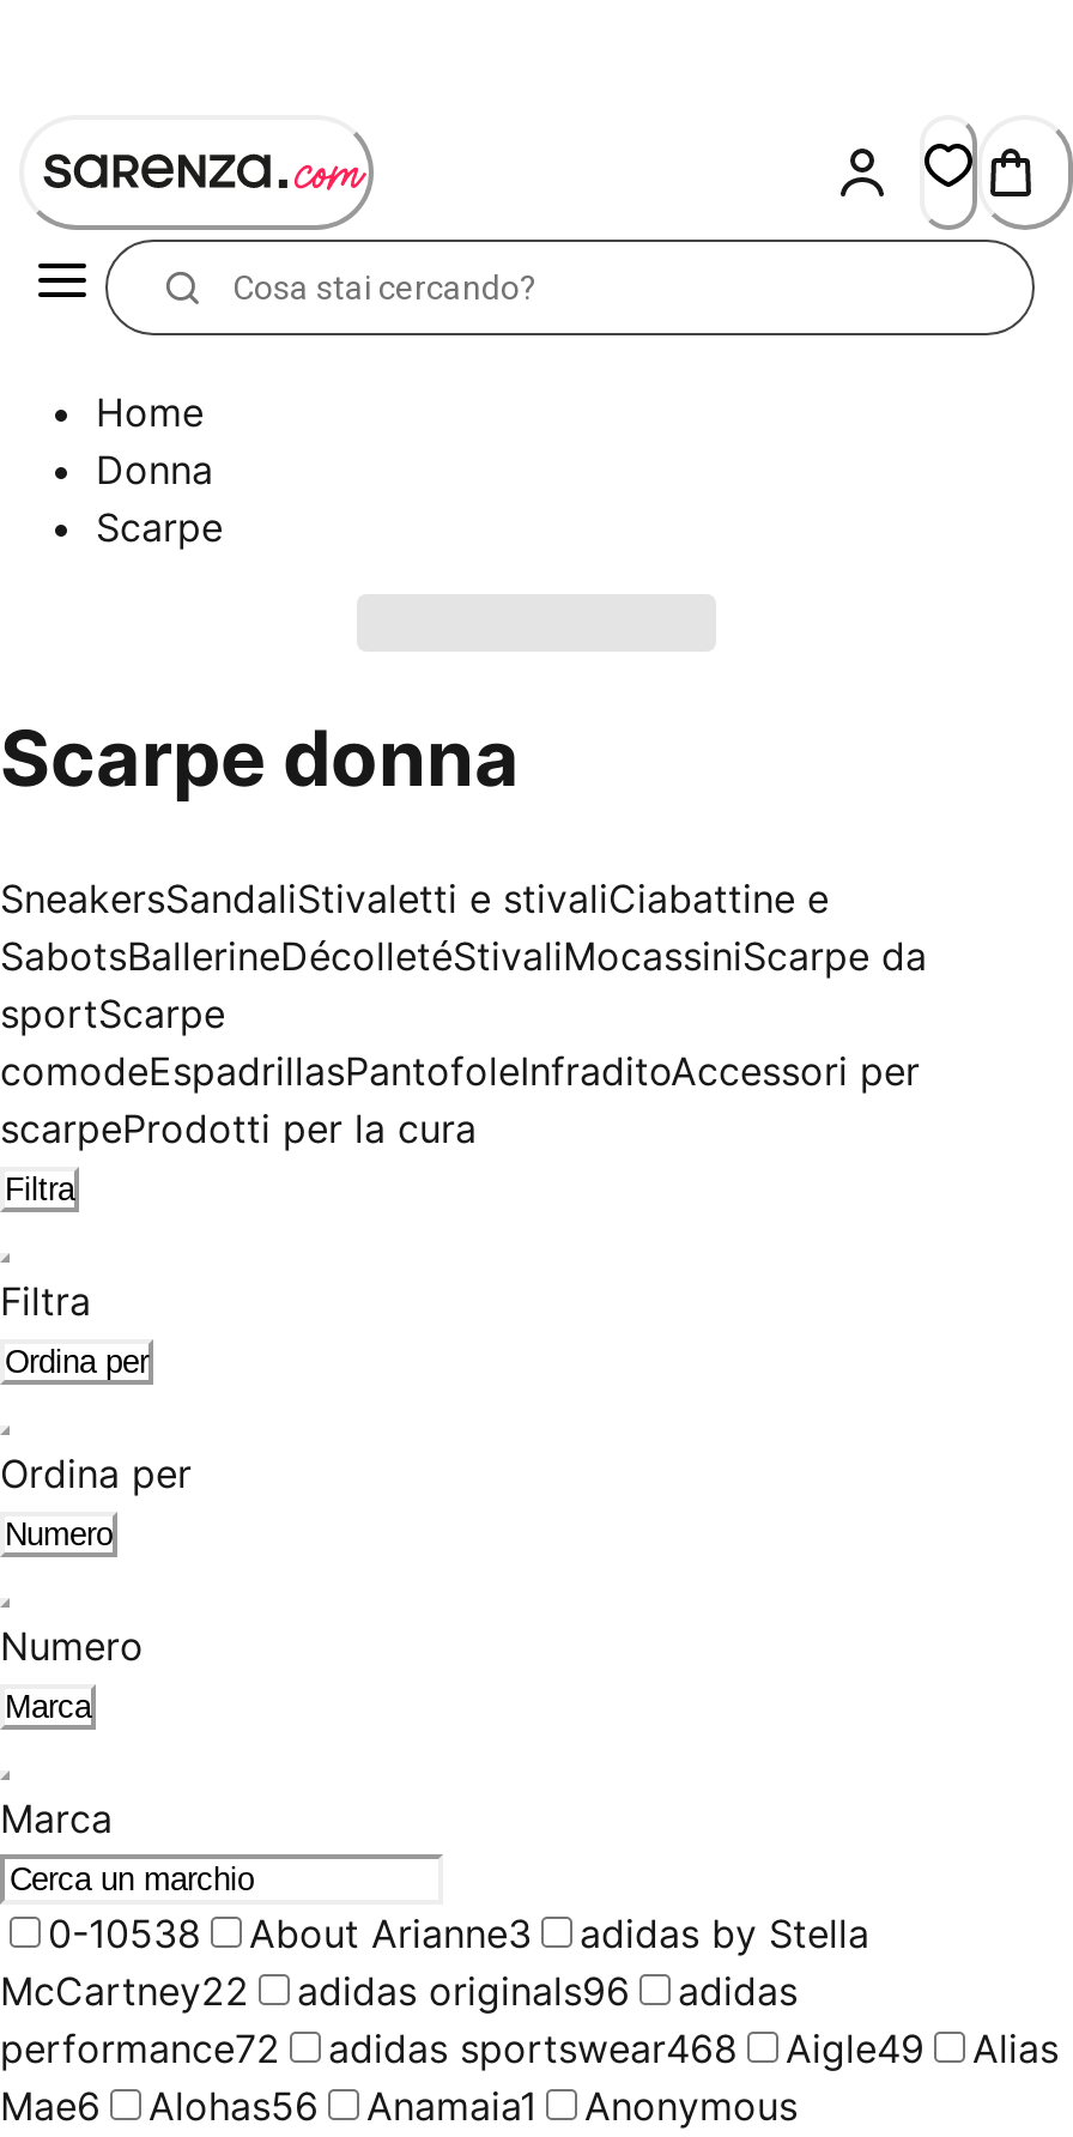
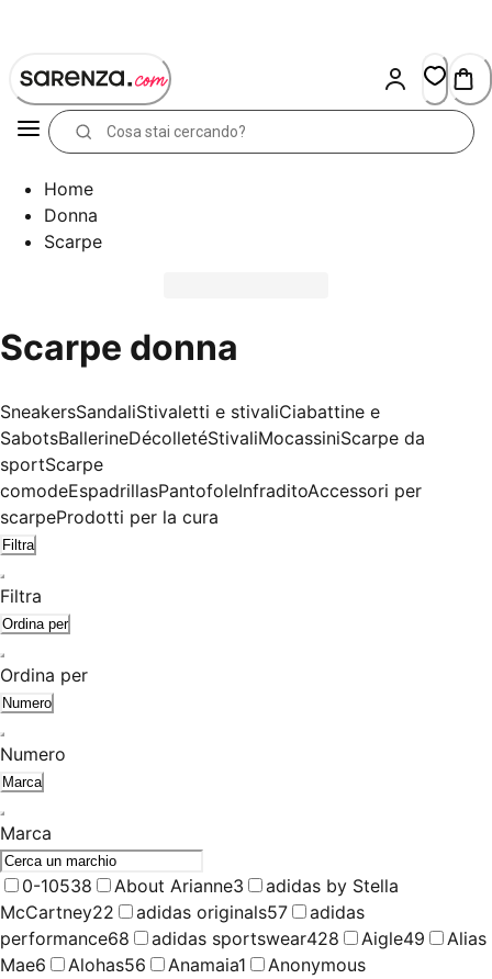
[297,1967,630,2015] adidas originals96 -> [136,901,288,923] adidas originals57
[0,2024,280,2072] performance72 -> [0,927,130,949] performance68
[328,2024,738,2072] adidas sportswear468 -> [152,927,339,949] adidas sportswear428

